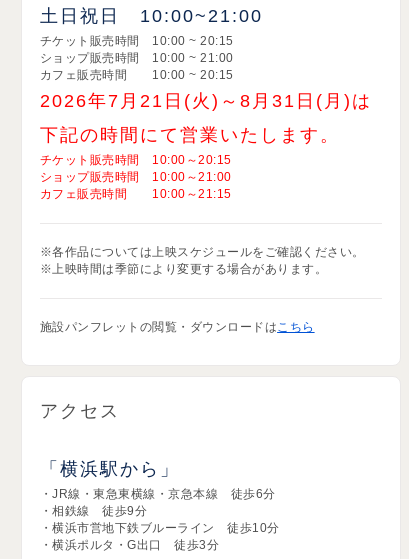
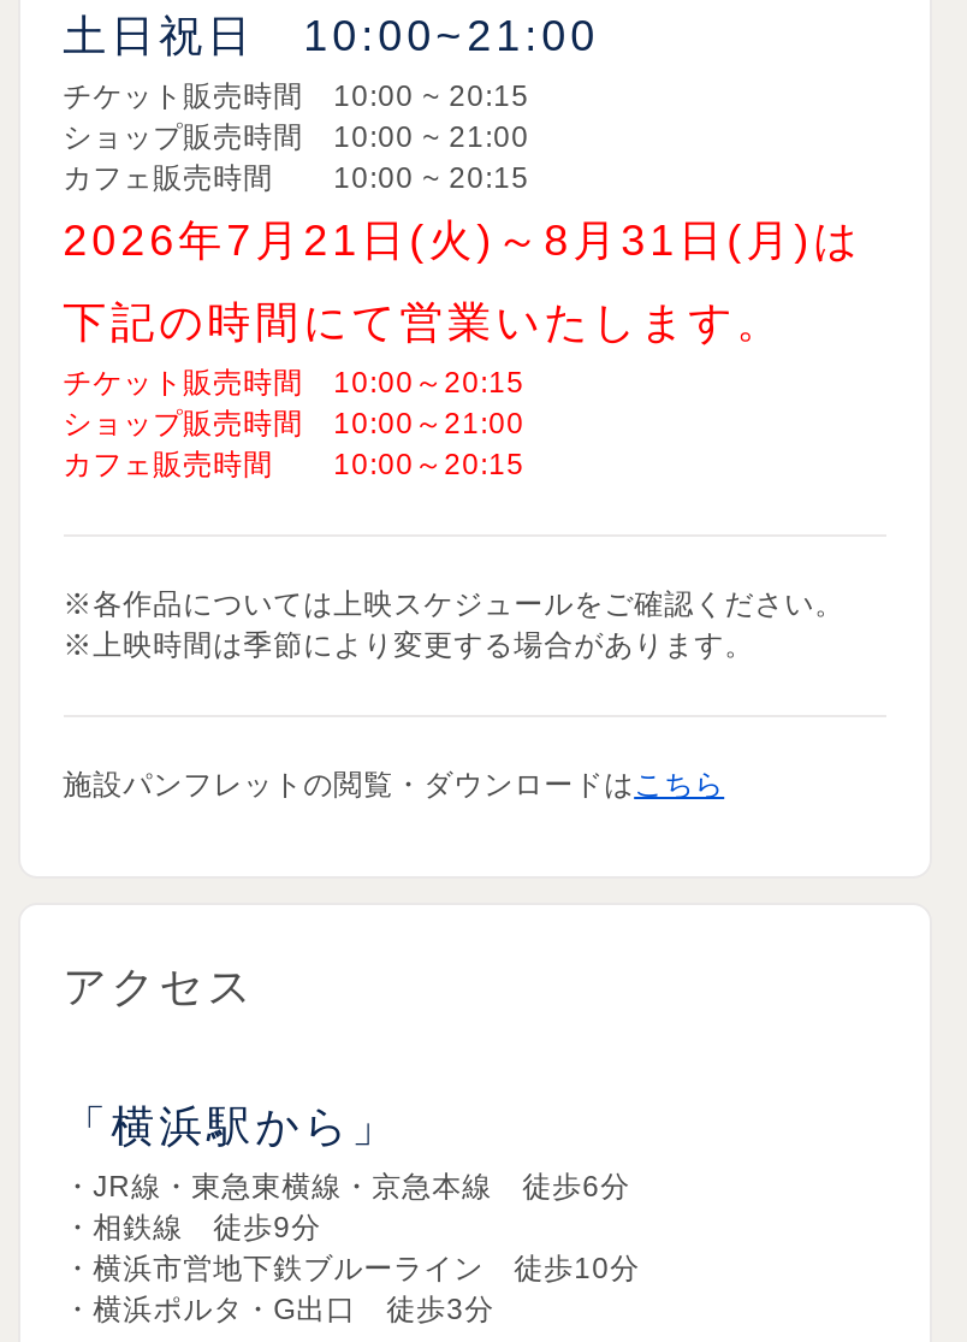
[40,187,232,201] カフェ販売時間 10:00～21:15 -> [63,449,525,483] カフェ販売時間 10:00～20:15

